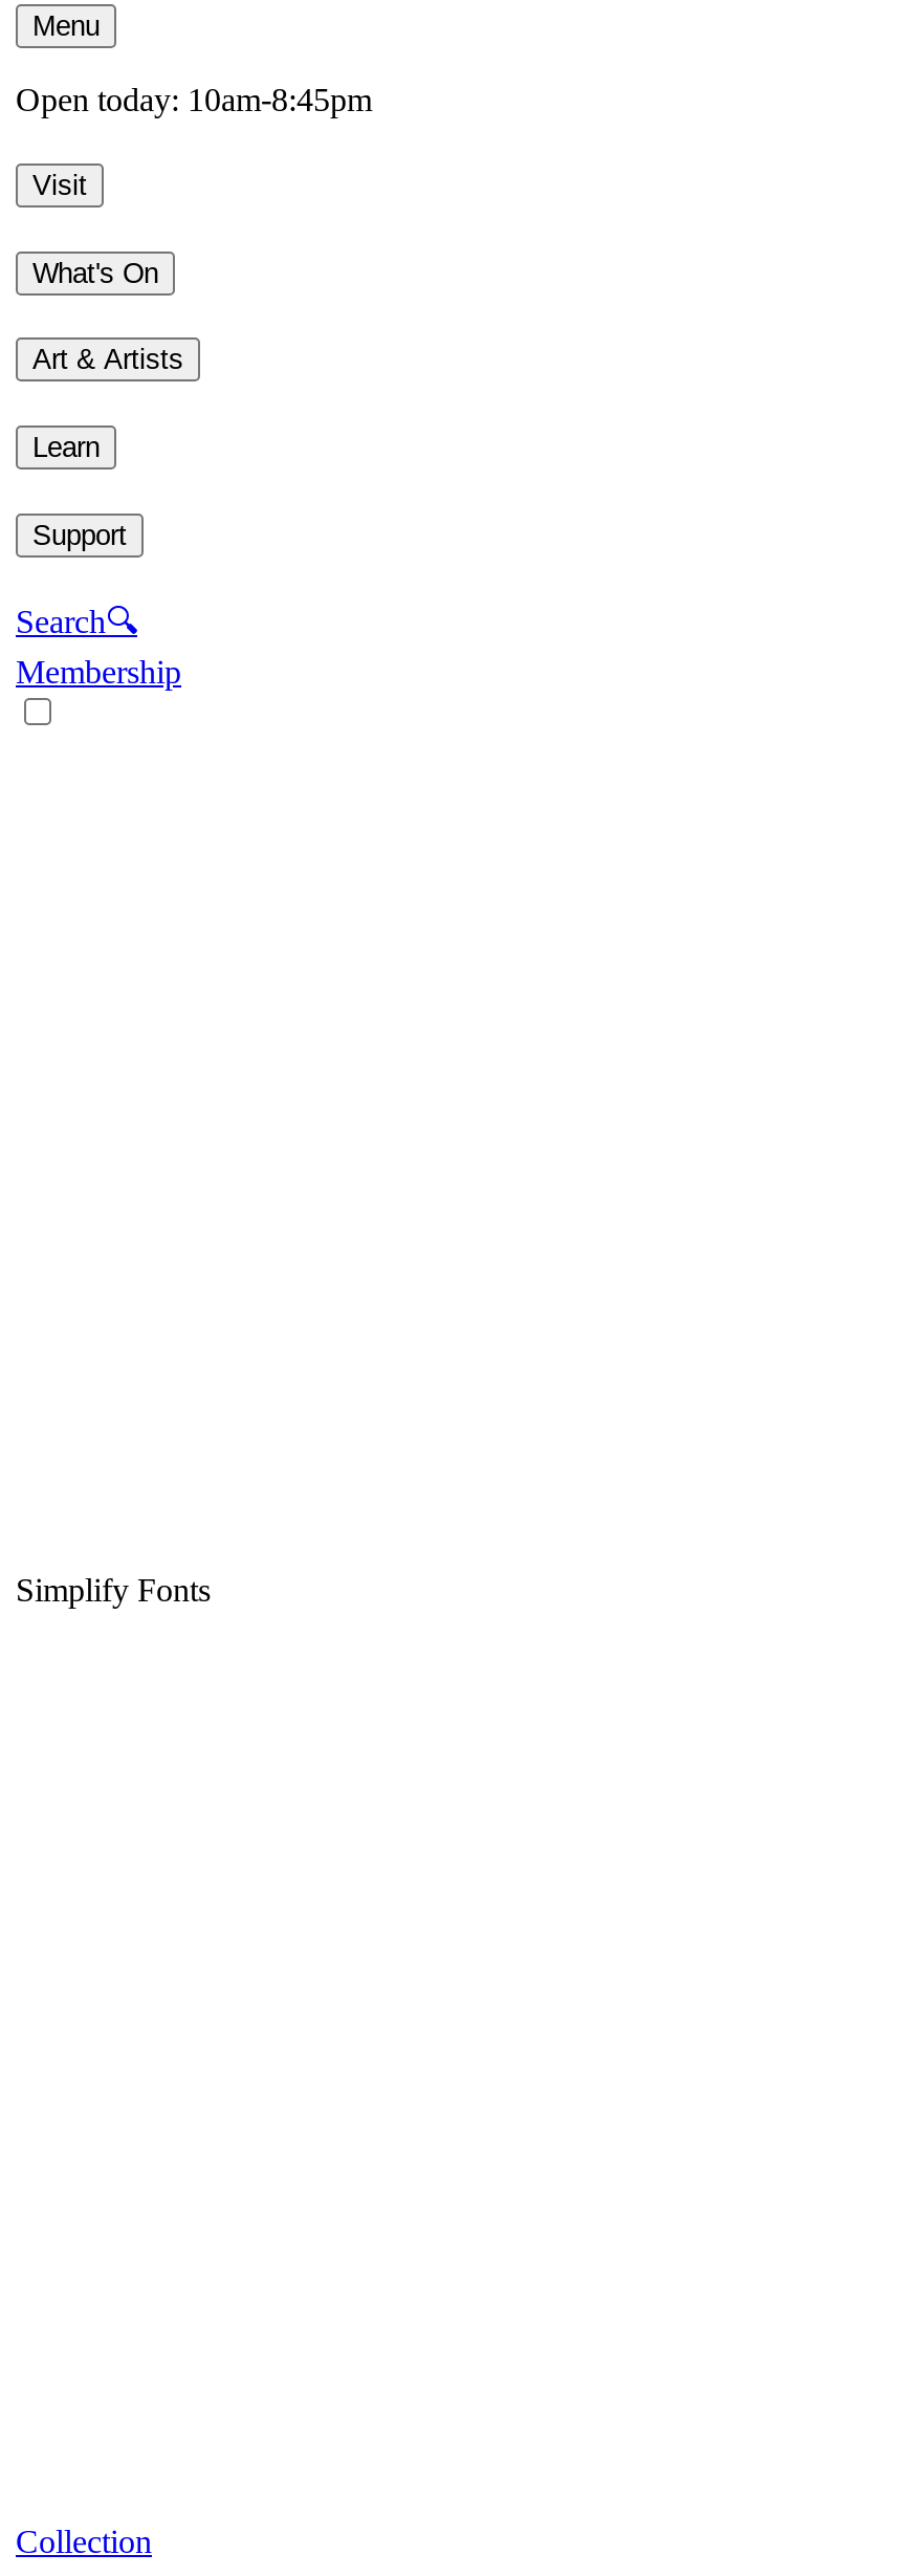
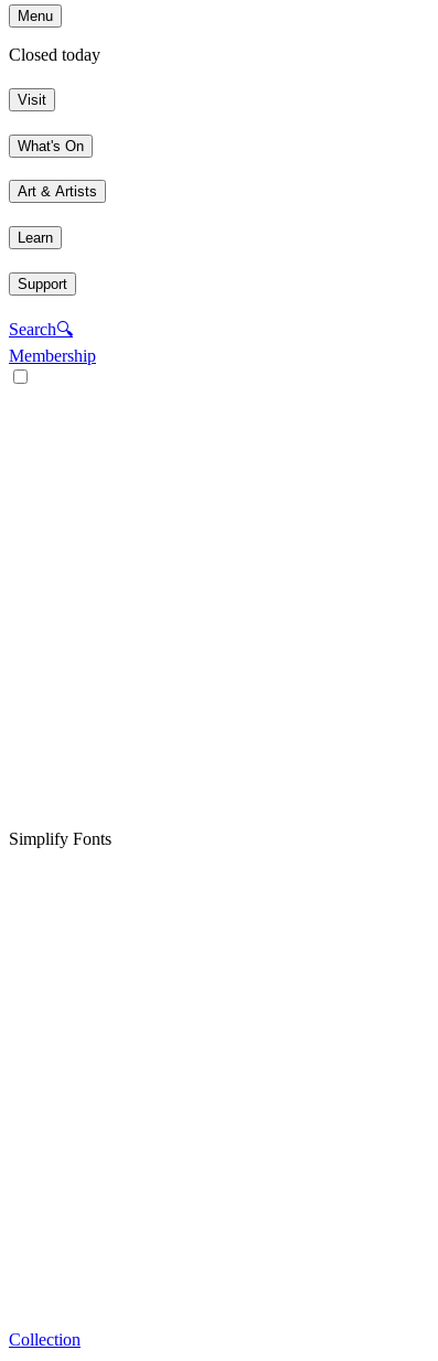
[16,82,372,118] Open today: 10am-8:45pm -> [9,46,100,64] Closed today

